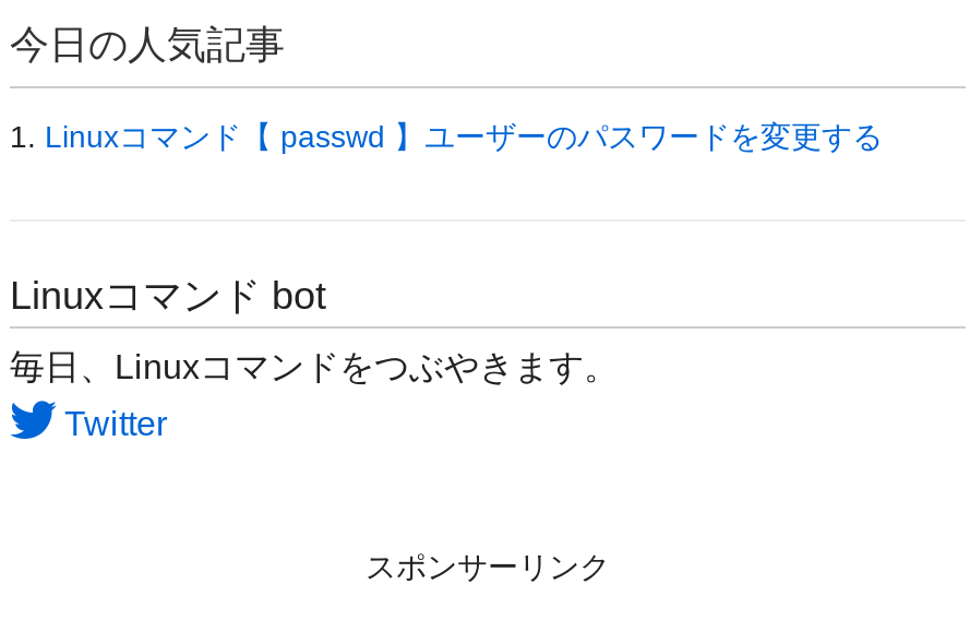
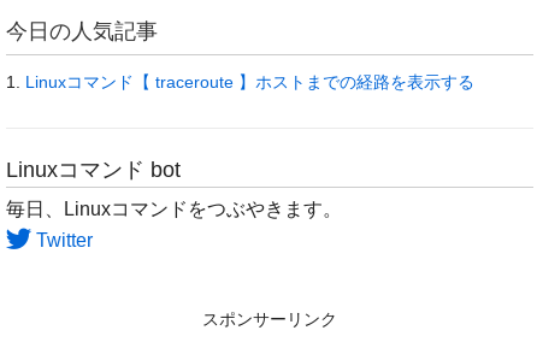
[45,119,883,154] Linuxコマンド【 passwd 】ユーザーのパスワードを変更する -> [25,72,474,92] Linuxコマンド【 traceroute 】ホストまでの経路を表示する

